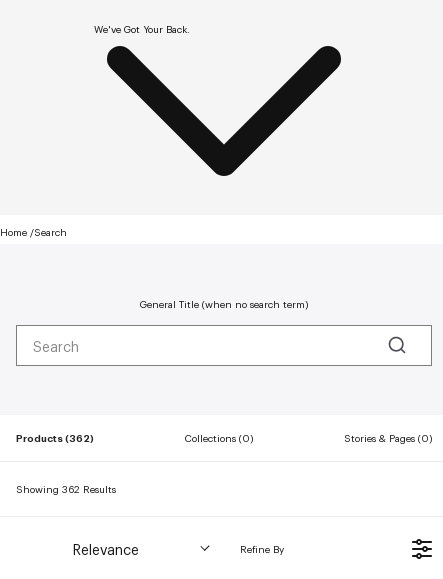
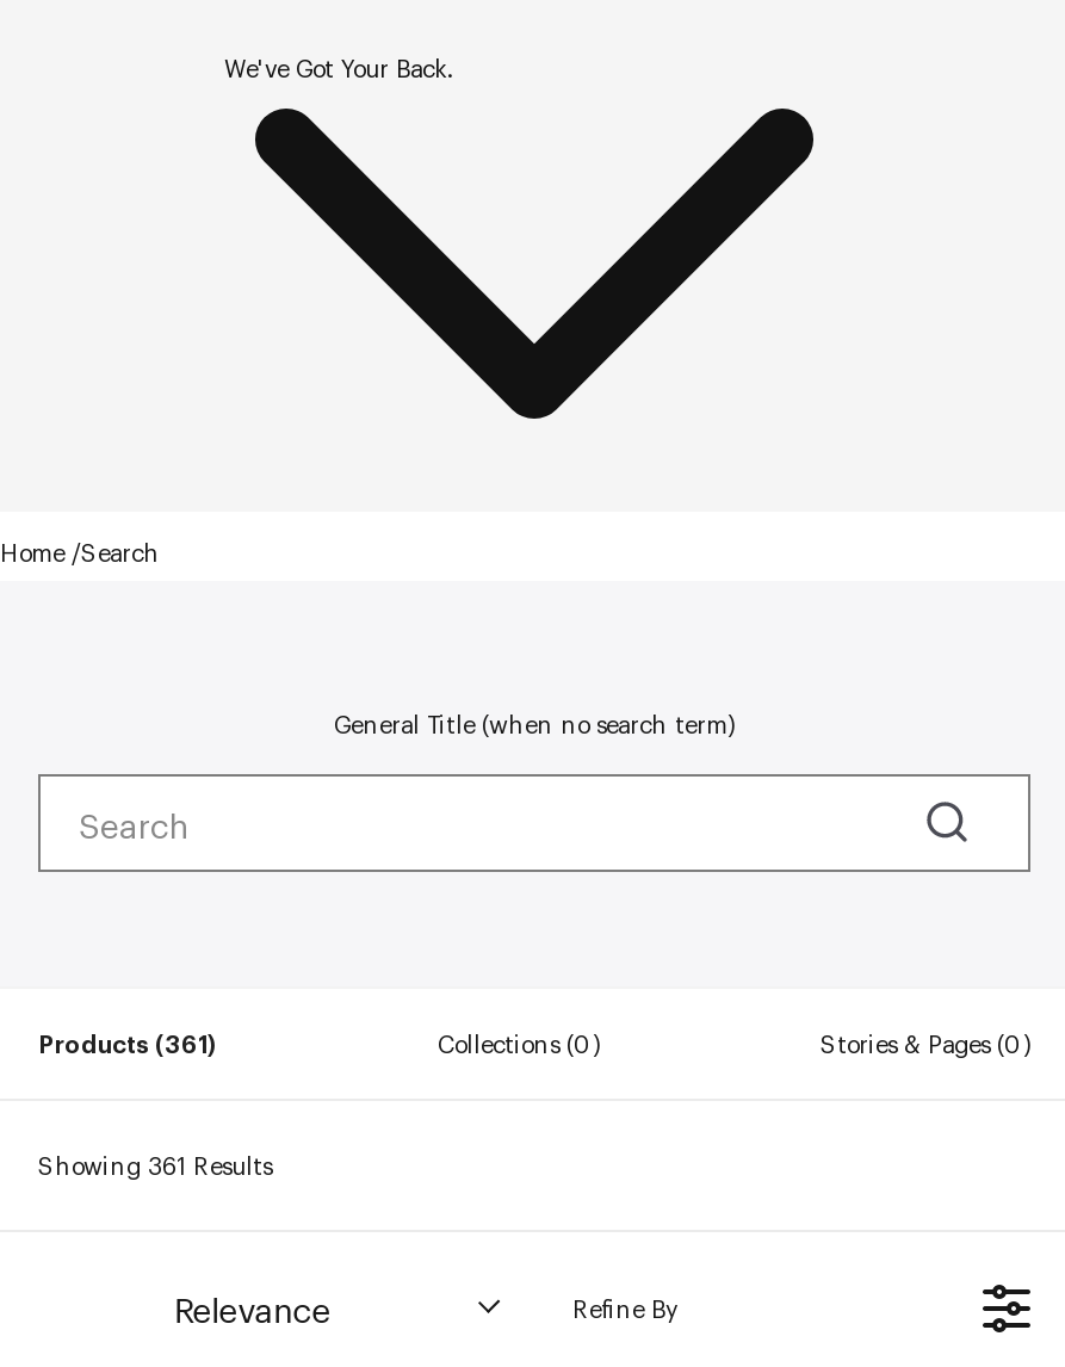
[16,431,94,444] Products (362) -> [38,1026,217,1057] Products (361)
[16,482,116,495] Showing 362 Results -> [38,1148,272,1179] Showing 361 Results

